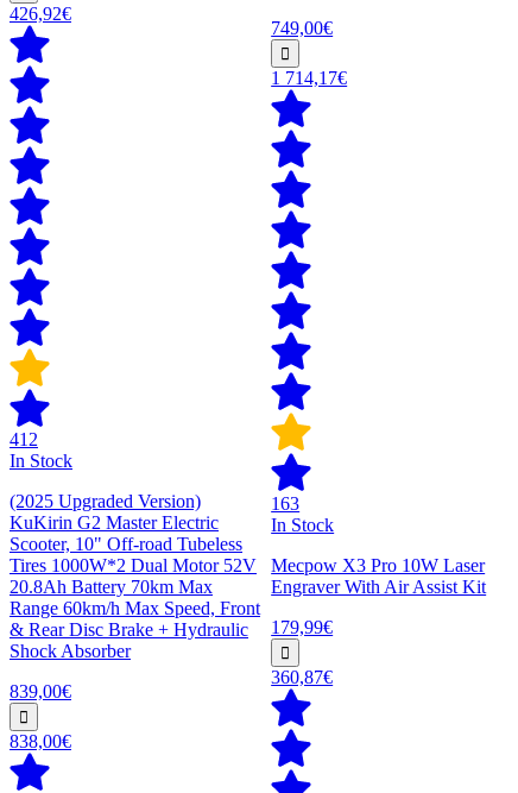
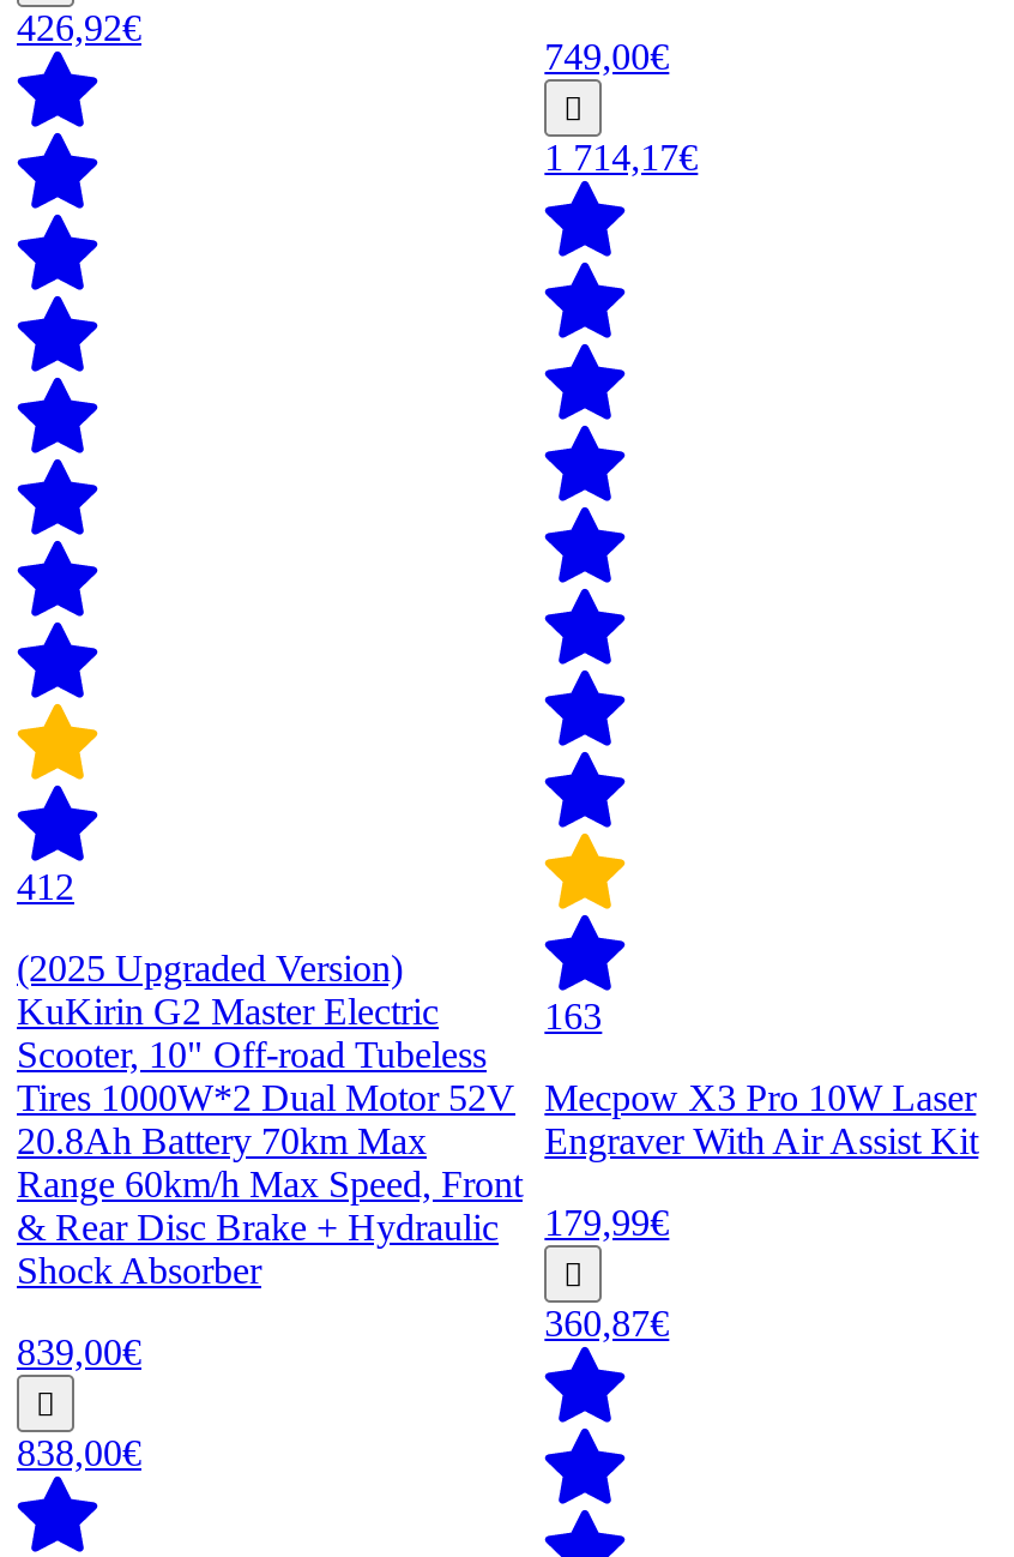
[10,450,72,471] In Stock -> none
[271,515,334,535] In Stock -> none

